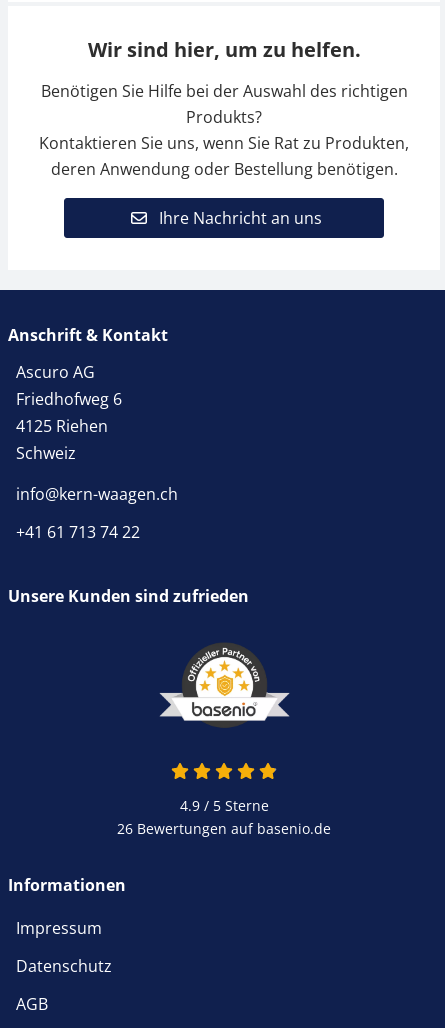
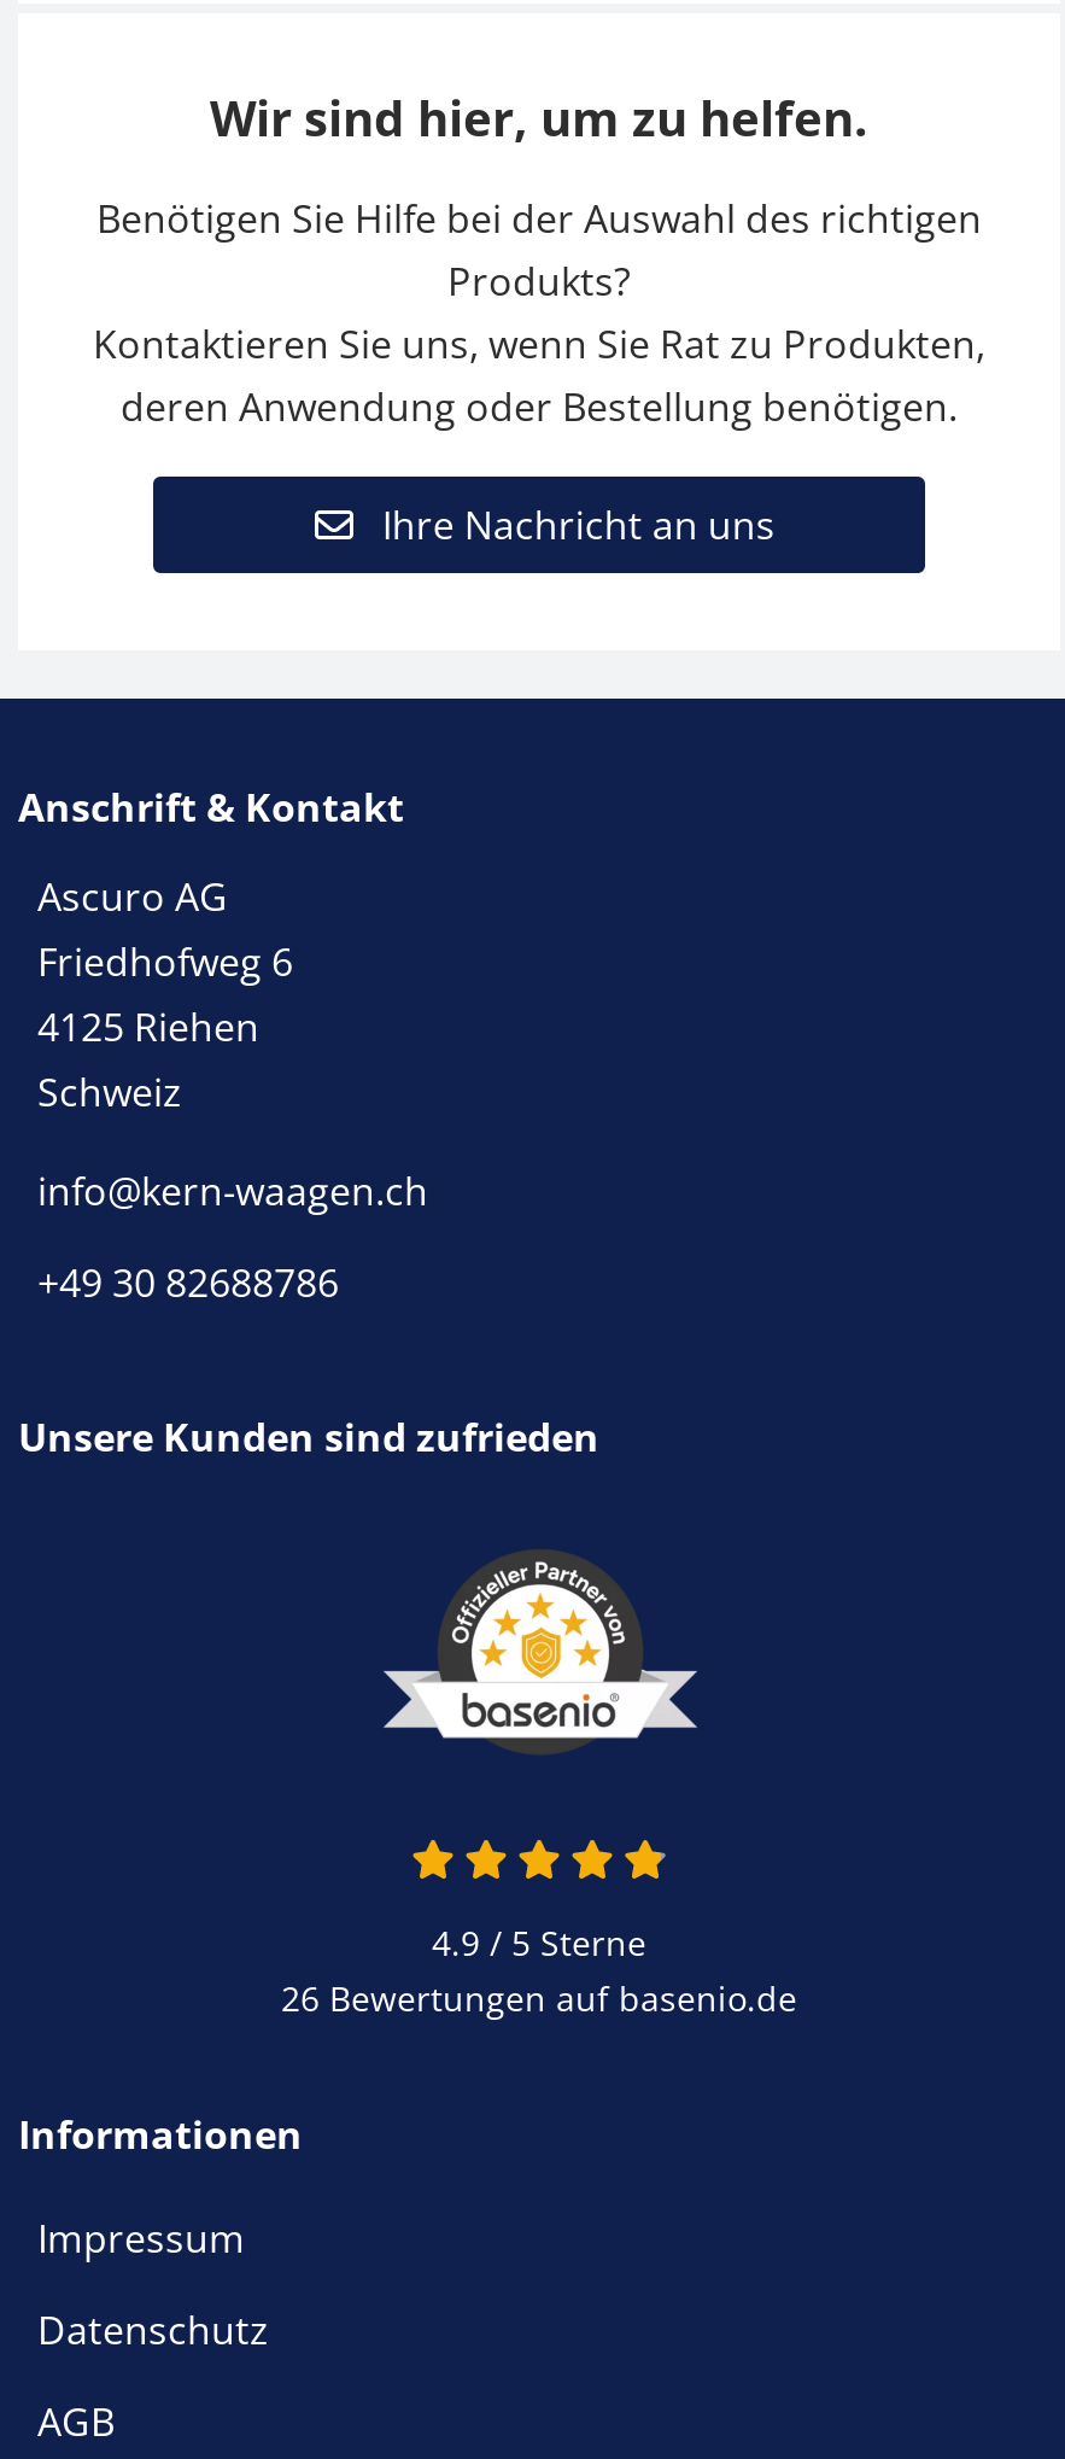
[16,521,140,543] +41 61 713 74 22 -> [37,1255,339,1308] +49 30 82688786

